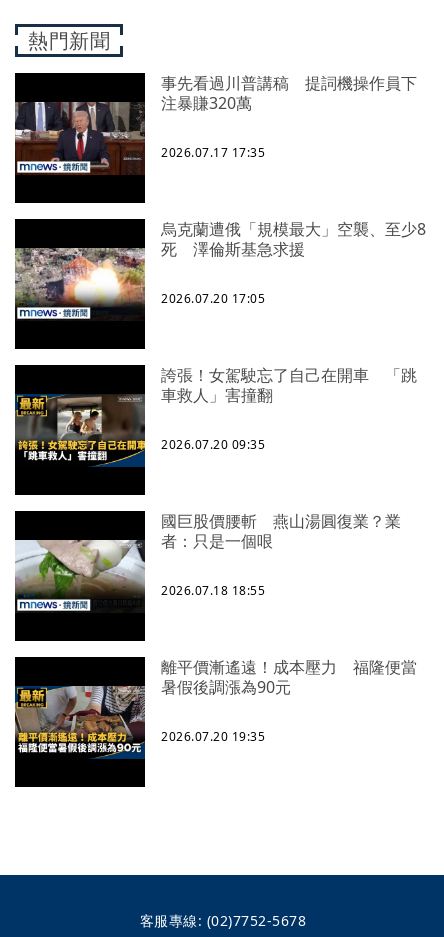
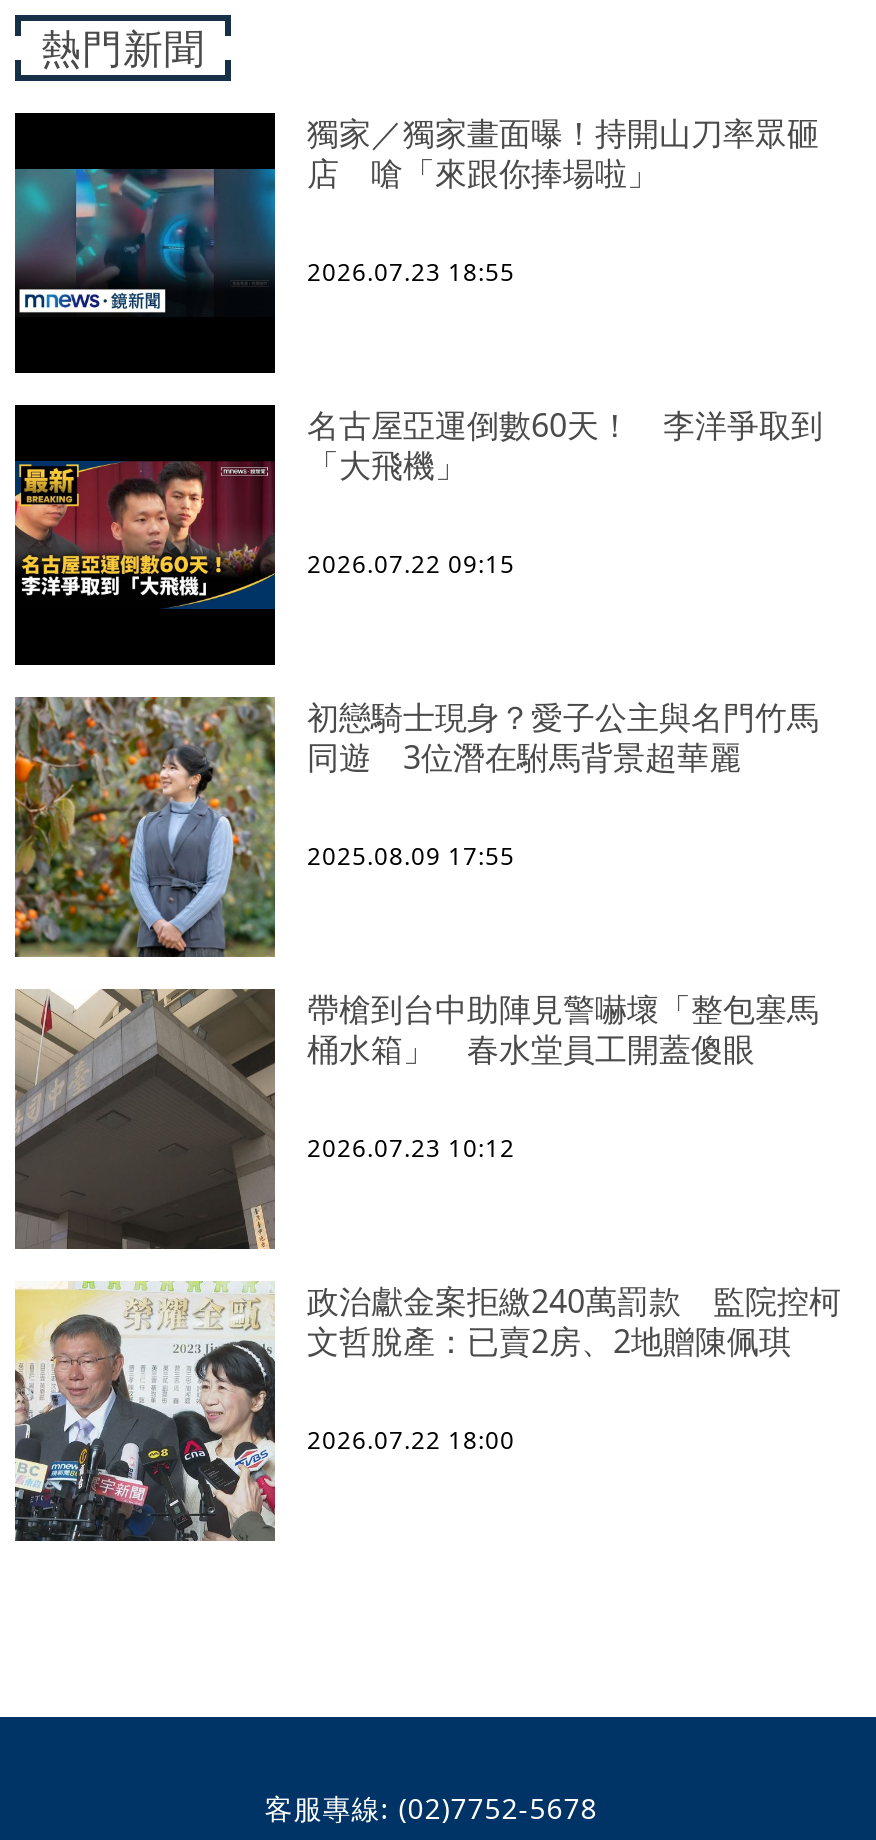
[14,72,417,175] [image] | 事先看過川普講稿 提詞機操作員下 | 注暴賺320萬 -> [13,111,819,315] [image] | 獨家／獨家畫面曝！持開山刀率眾砸 | 店 嗆「來跟你捧場啦」
[161,144,265,161] 2026.07.17 17:35 -> [307,255,515,289] 2026.07.23 18:55
[14,218,426,320] [image] | 烏克蘭遭俄「規模最大」空襲、至少8 | 死 澤倫斯基急求援 -> [13,403,823,609] [image] | 名古屋亞運倒數60天！ 李洋爭取到 | 「大飛機」
[161,290,265,307] 2026.07.20 17:05 -> [307,547,515,581] 2026.07.22 09:15
[14,364,417,496] [image] | 誇張！女駕駛忘了自己在開車 「跳 | 車救人」害撞翻 -> [13,695,819,959] [image] | 初戀騎士現身？愛子公主與名門竹馬 | 同遊 3位潛在駙馬背景超華麗
[161,436,265,453] 2026.07.20 09:35 -> [307,839,515,873] 2025.08.09 17:55
[14,510,401,642] [image] | 國巨股價腰斬 燕山湯圓復業？業 | 者：只是一個哏 -> [13,987,819,1251] [image] | 帶槍到台中助陣見警嚇壞「整包塞馬 | 桶水箱」 春水堂員工開蓋傻眼
[161,582,265,599] 2026.07.18 18:55 -> [307,1131,515,1165] 2026.07.23 10:12
[14,656,417,788] [image] | 離平價漸遙遠！成本壓力 福隆便當 | 暑假後調漲為90元 -> [13,1279,841,1543] [image] | 政治獻金案拒繳240萬罰款 監院控柯 | 文哲脫產：已賣2房、2地贈陳佩琪
[161,728,265,745] 2026.07.20 19:35 -> [307,1423,515,1457] 2026.07.22 18:00

